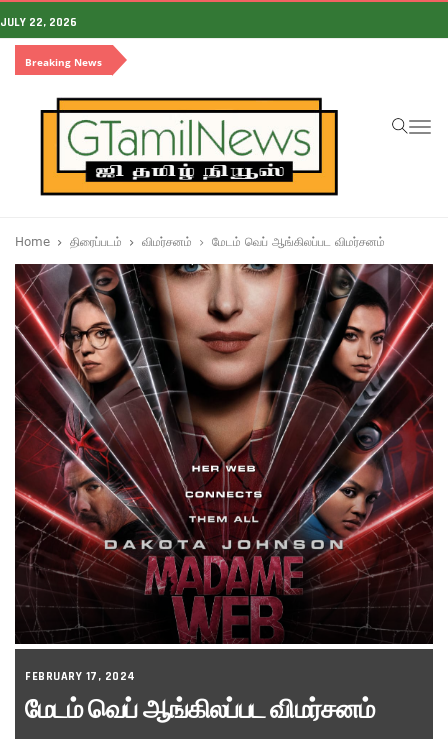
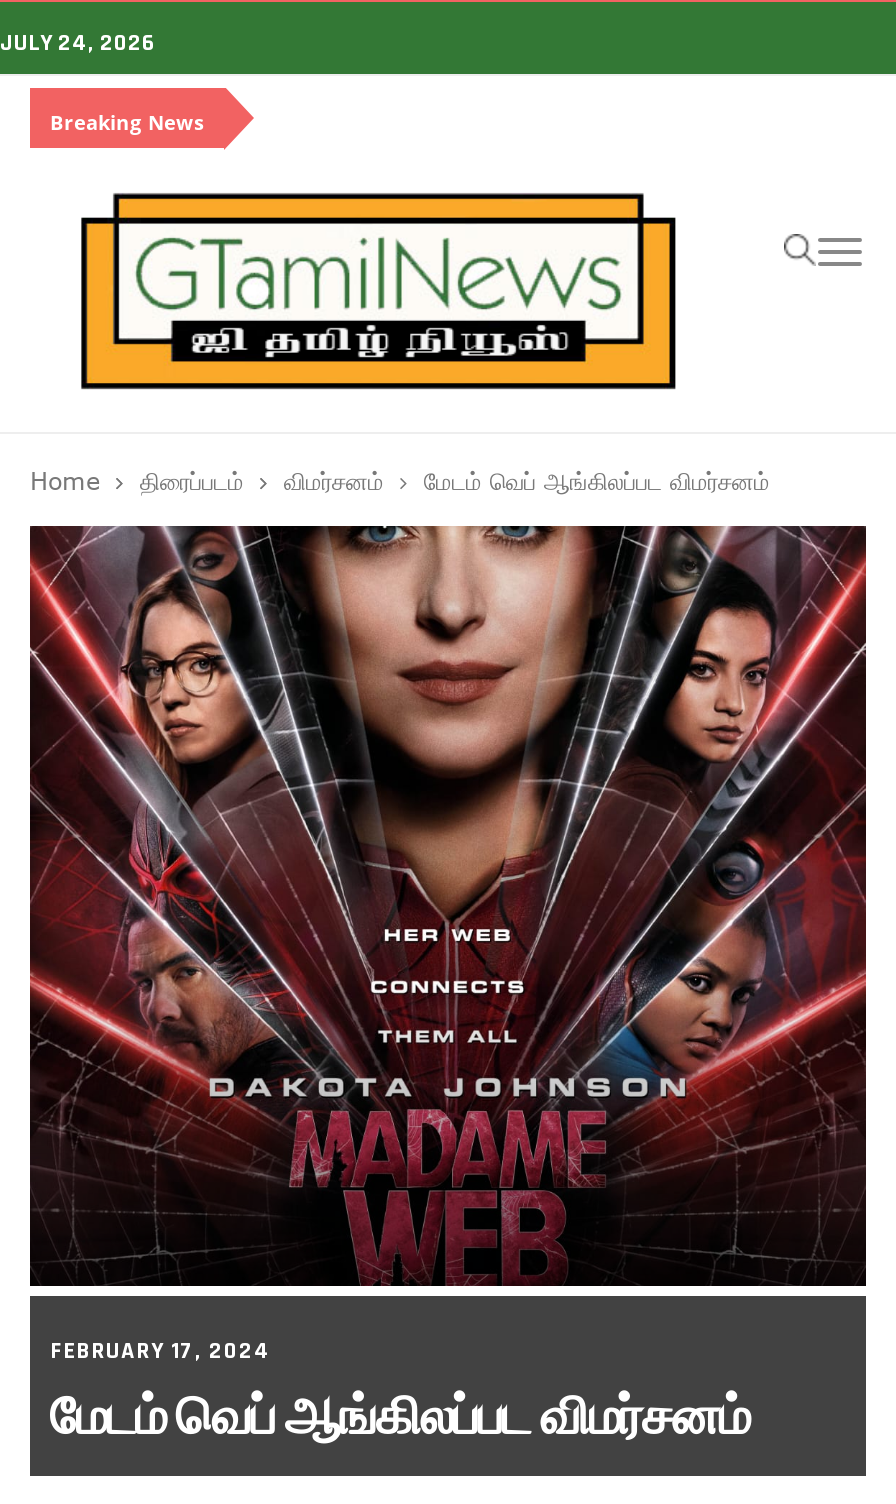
[0,15,77,30] JULY 22, 2026 -> [0,28,156,58] JULY 24, 2026

